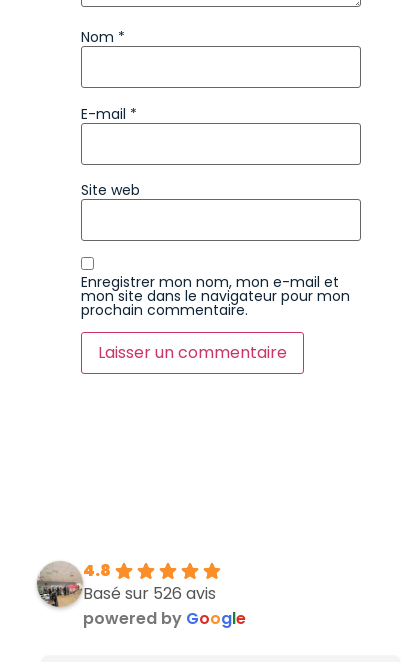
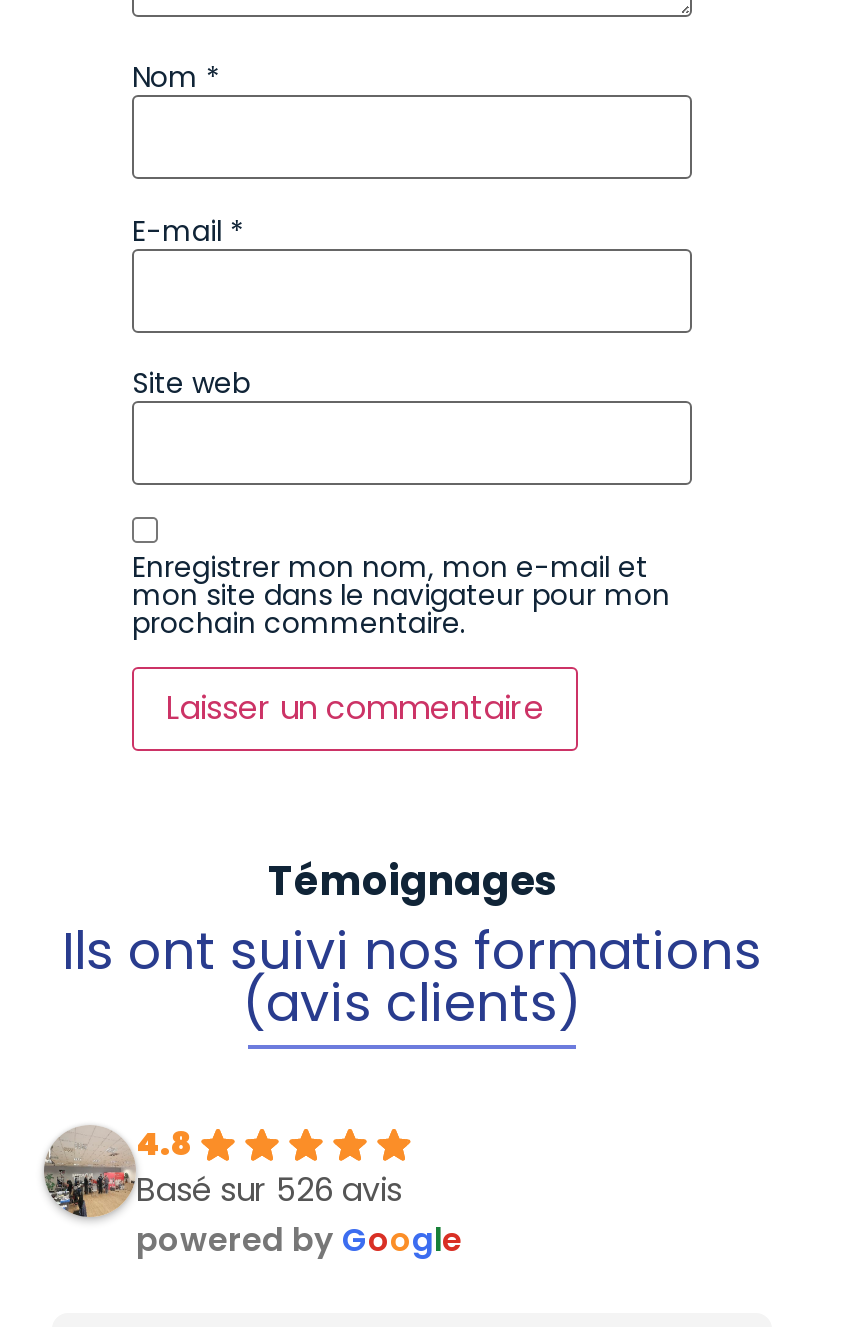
none -> [62,853,762,1039] Témoignages | Ils ont suivi nos formations | (avis clients)

